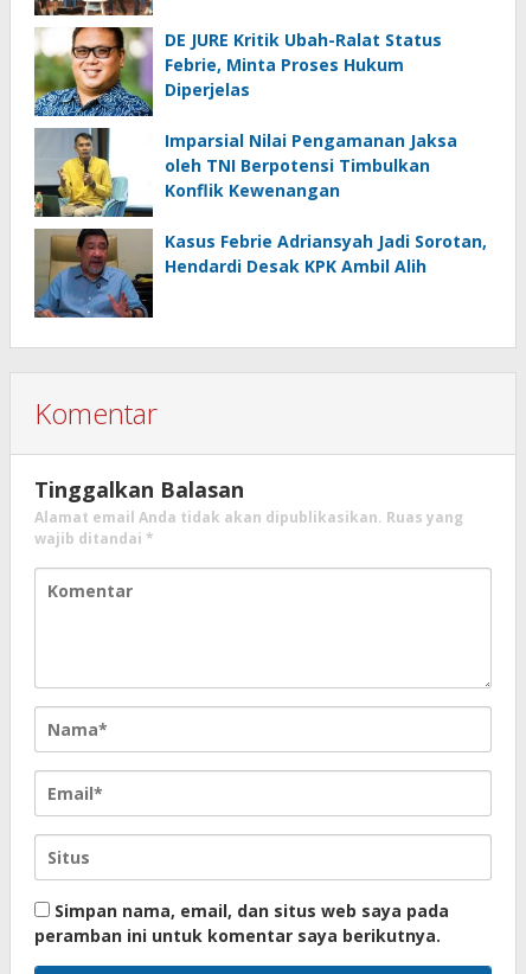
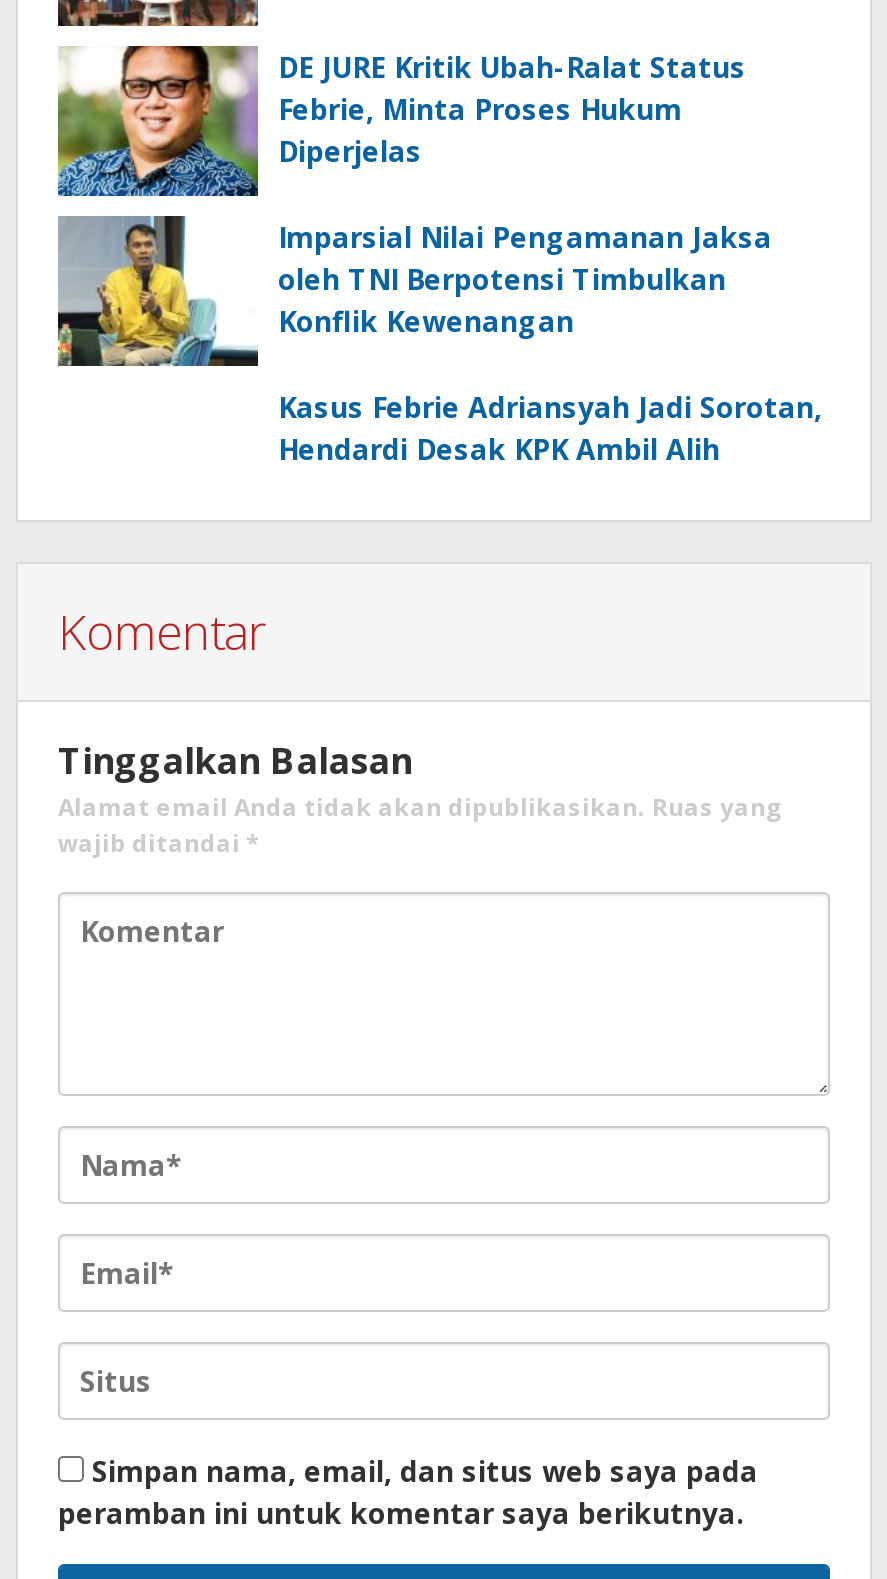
[33,228,154,319] [image] -> none

